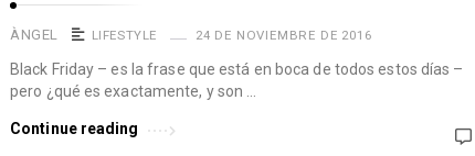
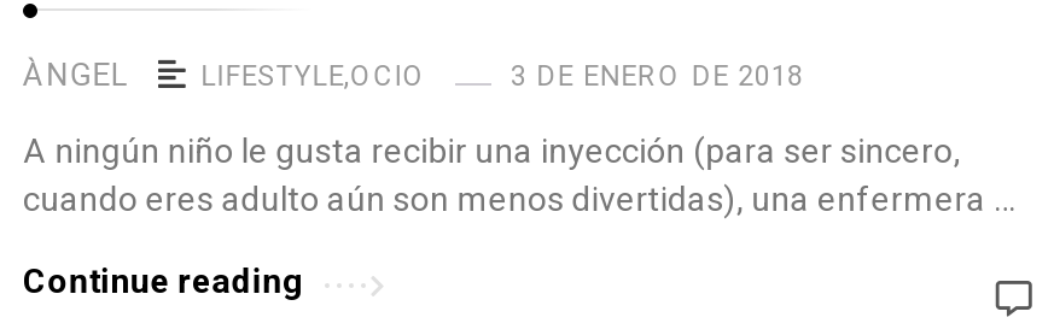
[91,27,372,43] LIFESTYLE | 24 DE NOVIEMBRE DE 2016 -> [201,59,804,92] LIFESTYLE,OCIO | 3 DE ENERO DE 2018
[10,60,463,100] Black Friday – es la frase que está en boca de todos estos días – | pero ¿qué es exactamente, y son … -> [23,131,1016,218] A ningún niño le gusta recibir una inyección (para ser sincero, | cuando eres adulto aún son menos divertidas), una enfermera …

